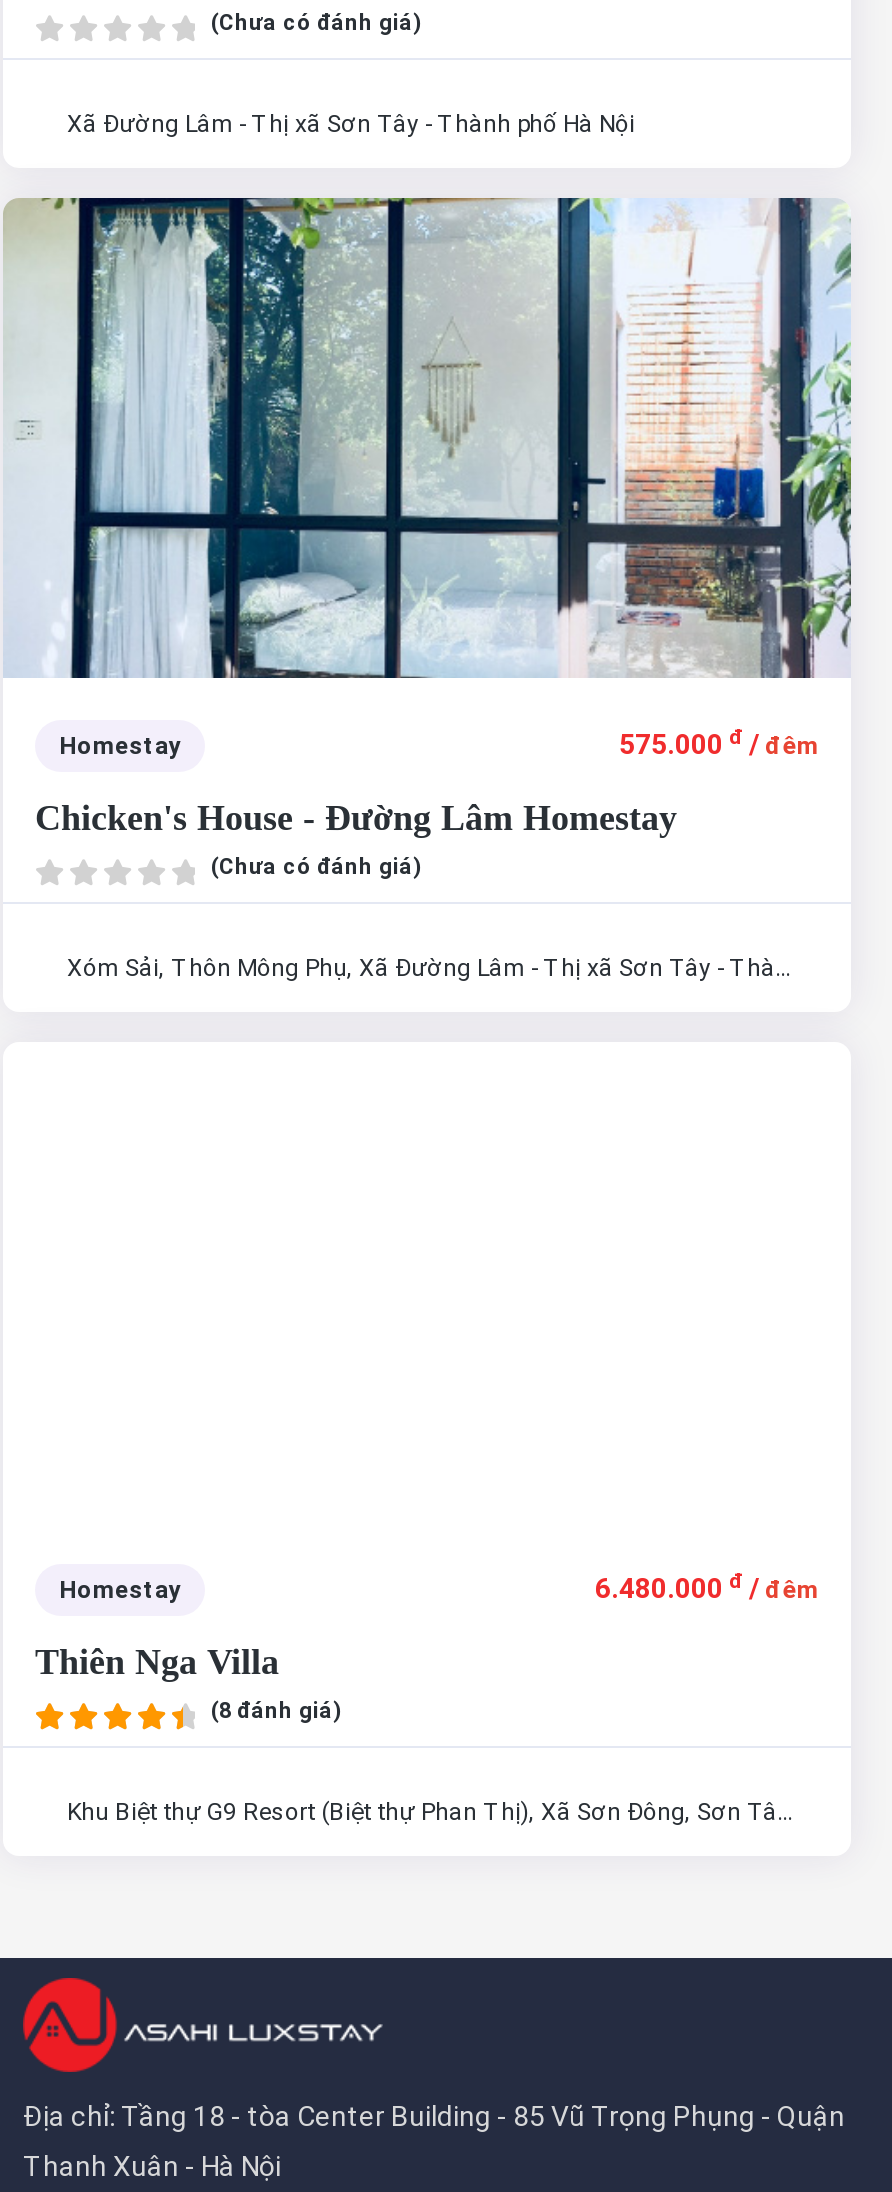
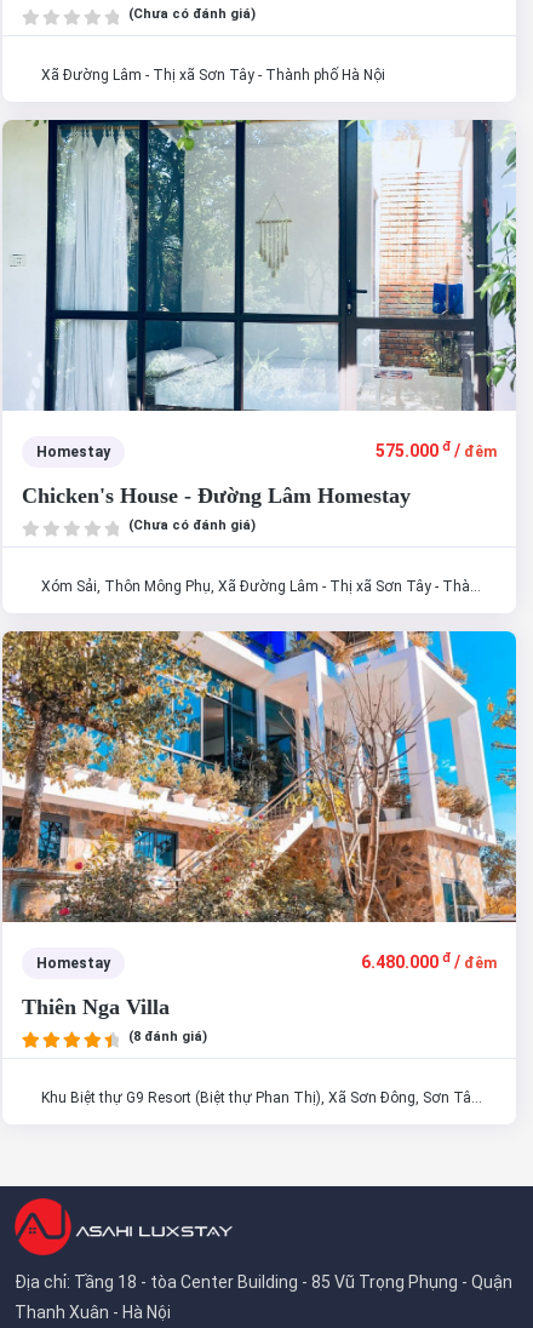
none -> [4,630,517,923] [image]

